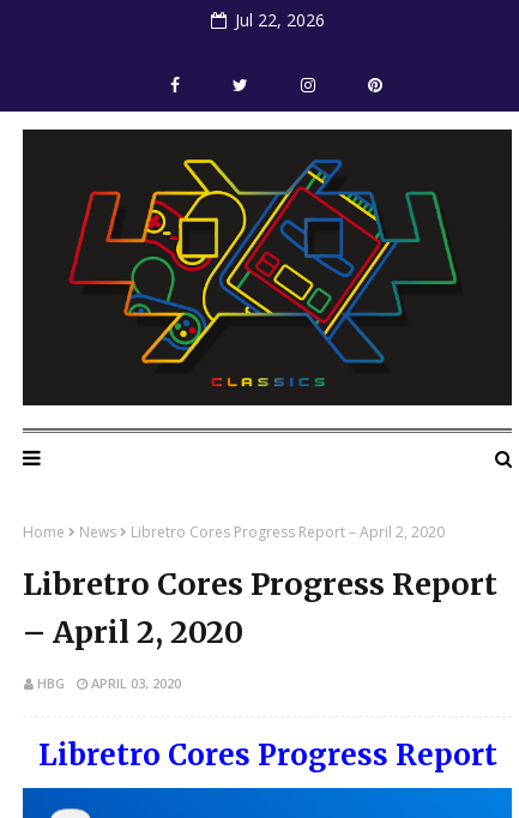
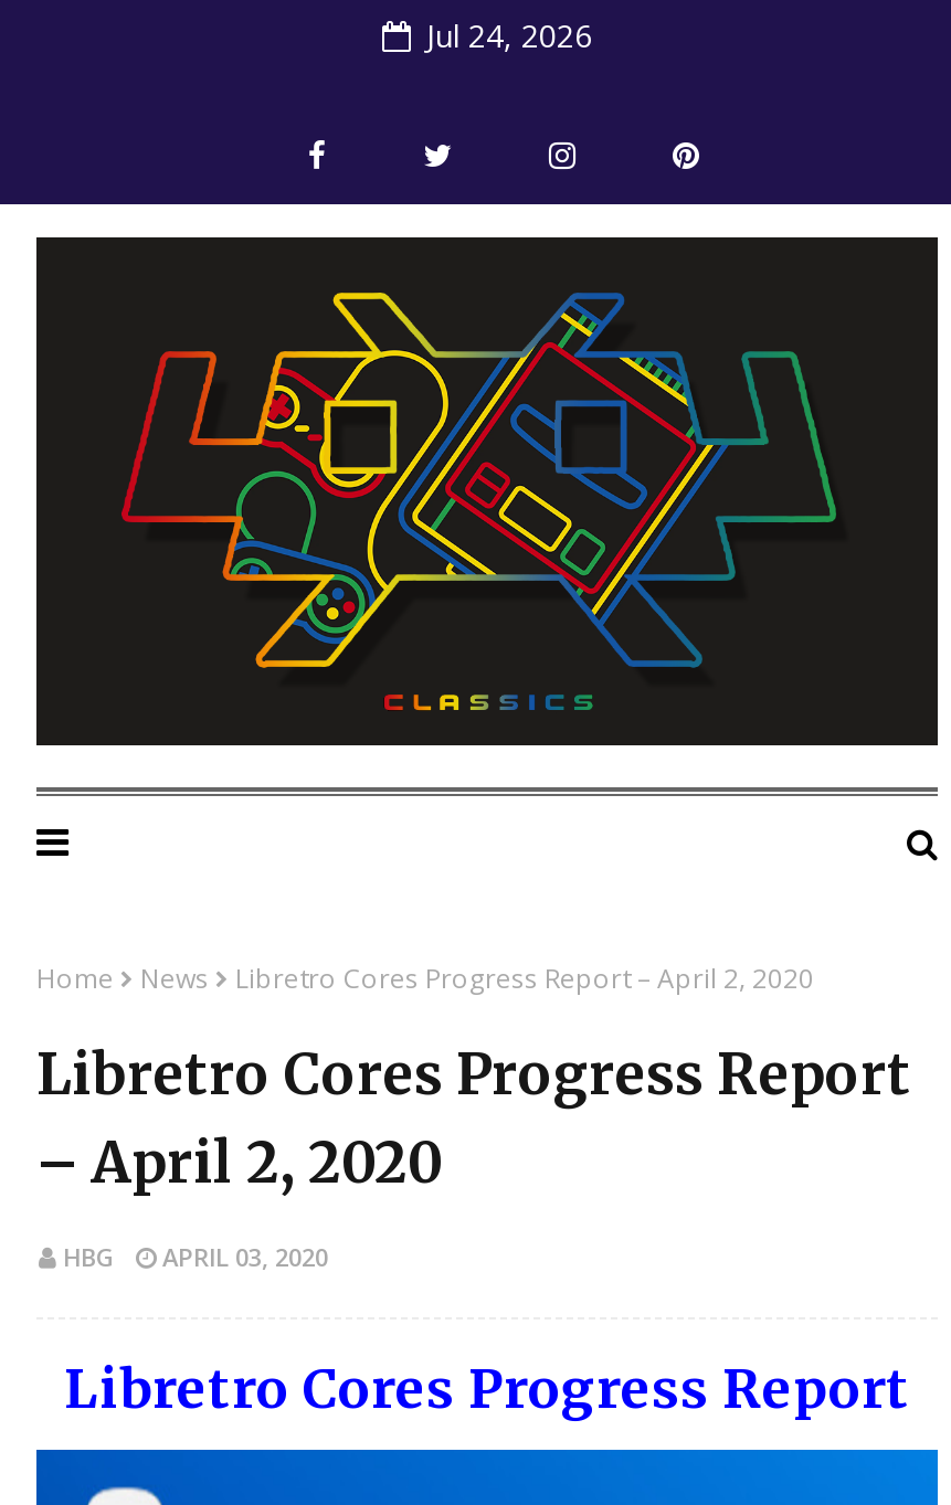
[234,8,324,31] Jul 22, 2026 -> [426,14,592,56] Jul 24, 2026

